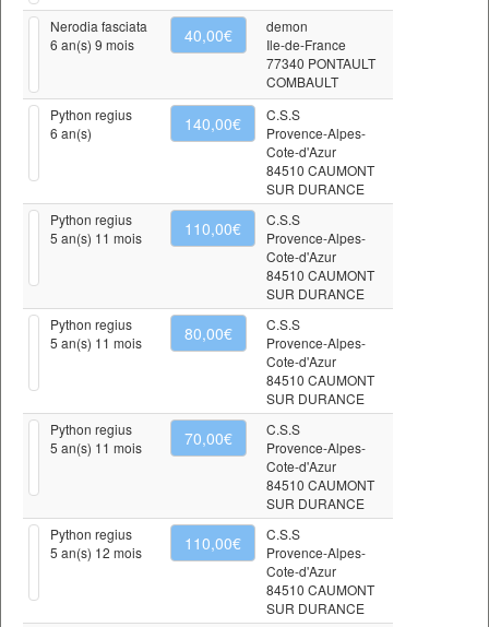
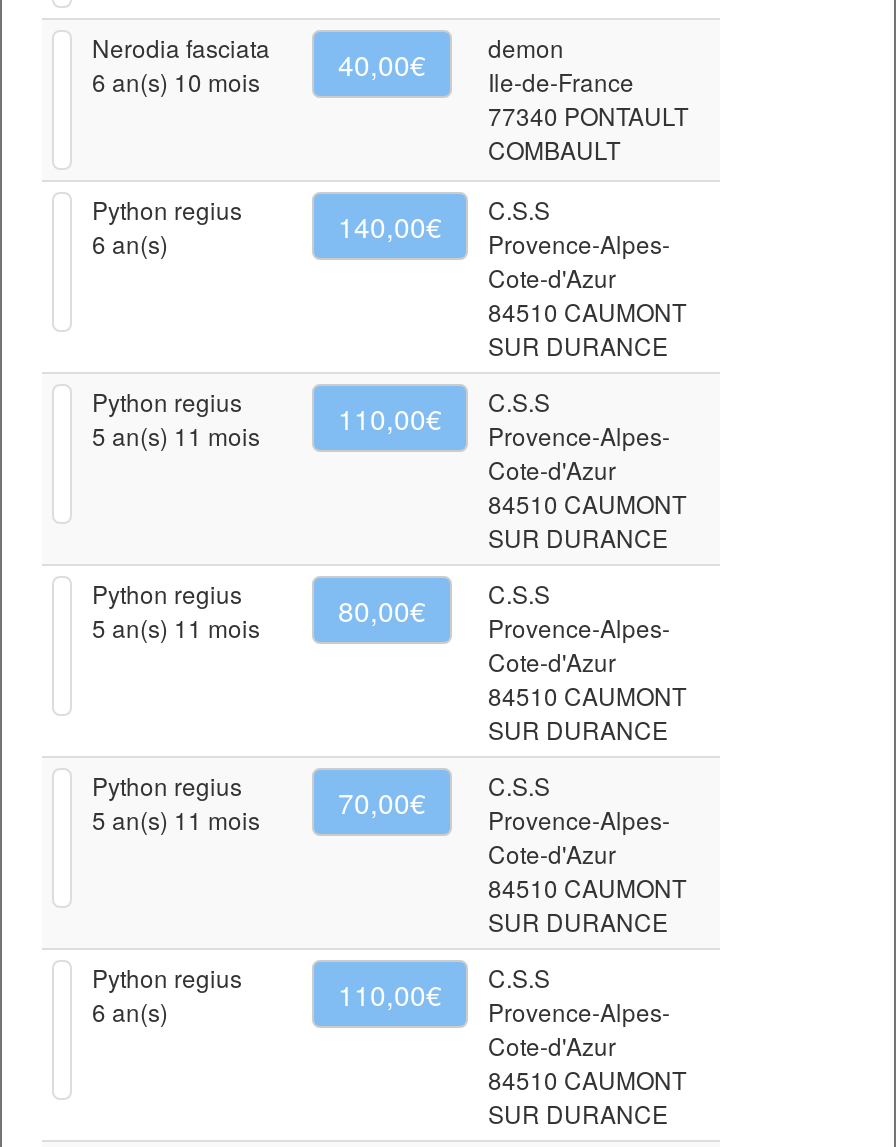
[50,35,134,54] 6 an(s) 9 mois -> [92,64,260,98] 6 an(s) 10 mois
[50,543,142,561] 5 an(s) 12 mois -> [92,994,168,1028] 6 an(s)

